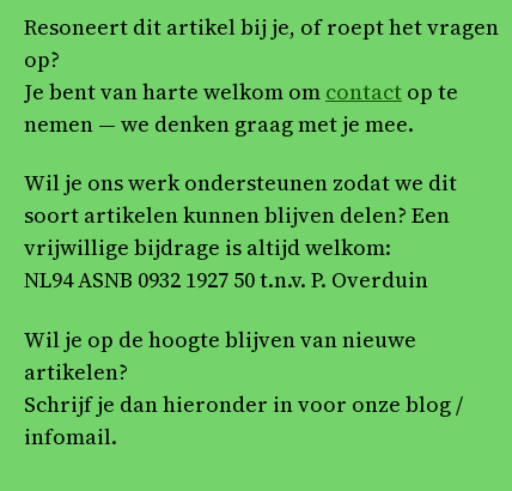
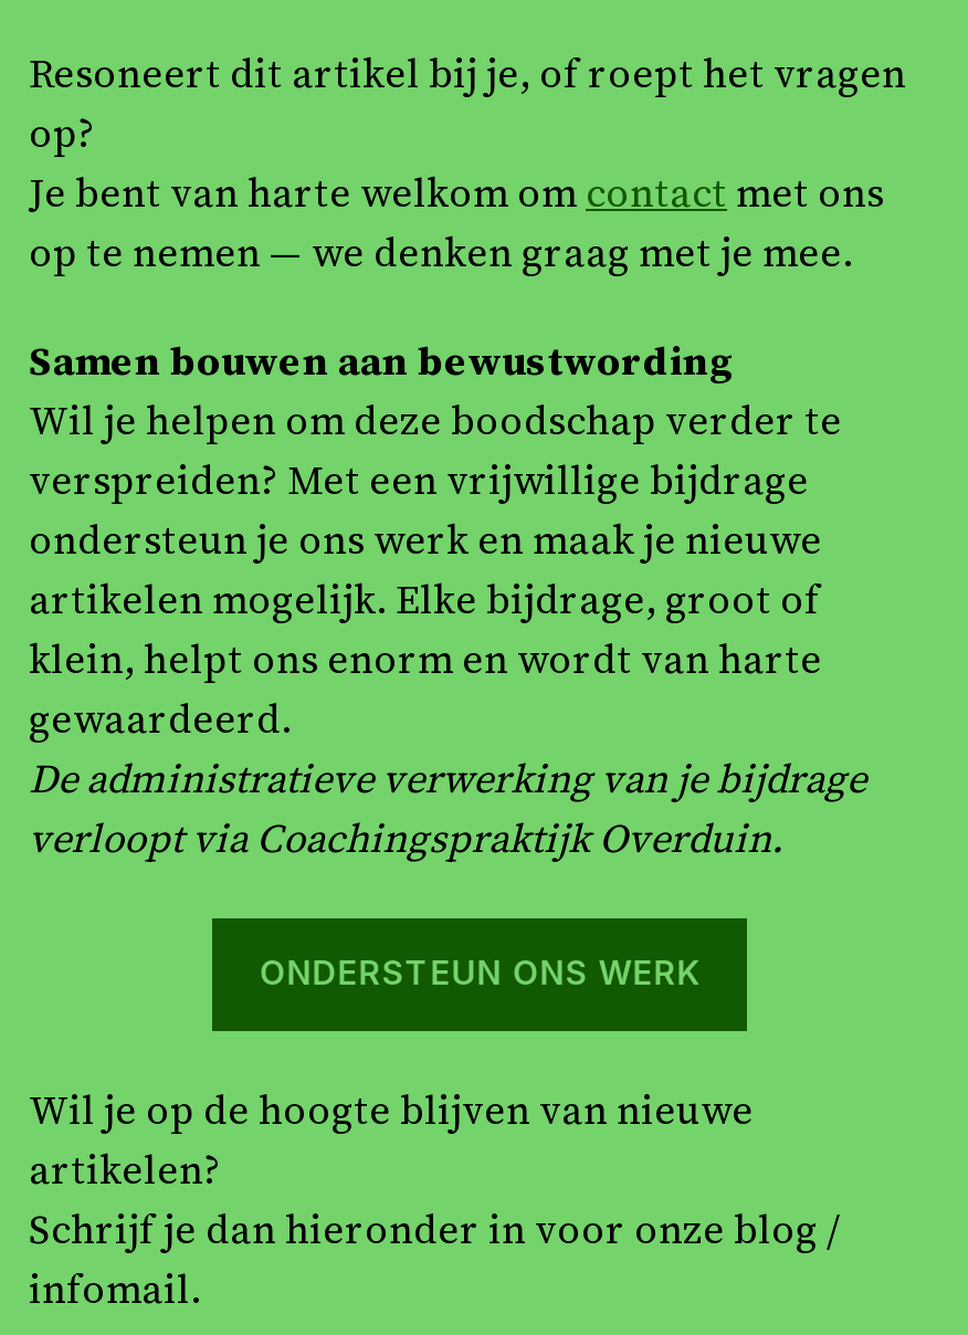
[24,76,458,295] Je bent van harte welkom om contact op te | nemen — we denken graag met je mee. | Wil je ons werk ondersteunen zodat we dit | soort artikelen kunnen blijven delen? Een | vrijwillige bijdrage is altijd welkom: | NL94 ASNB 0932 1927 50 t.n.v. P. Overduin -> [29,164,884,994] Je bent van harte welkom om contact met ons | op te nemen — we denken graag met je mee. | Samen bouwen aan bewustwording | Wil je helpen om deze boodschap verder te | verspreiden? Met een vrijwillige bijdrage | ondersteun je ons werk en maak je nieuwe | artikelen mogelijk. Elke bijdrage, groot of | klein, helpt ons enorm en wordt van harte | gewaardeerd. | De administratieve verwerking van je bijdrage | verloopt via Coachingspraktijk Overduin. | ONDERSTEUN ONS WERK

